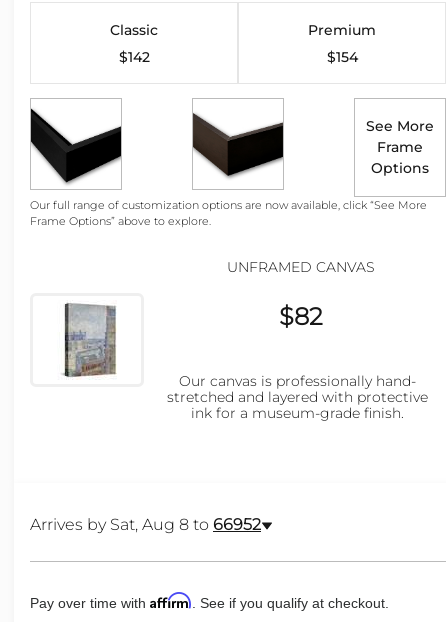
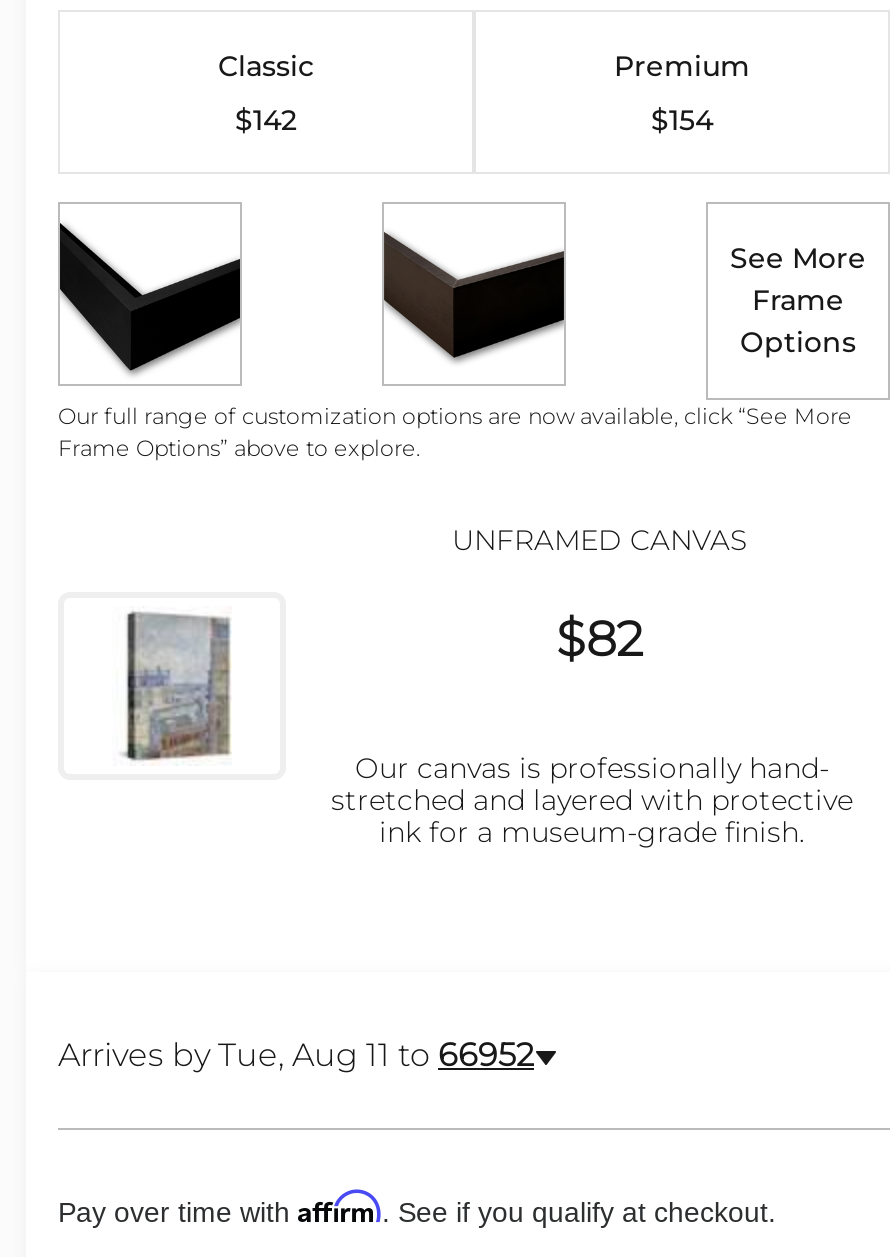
[30,515,261,534] Arrives by Sat, Aug 8 to 66952 -> [58,1037,534,1075] Arrives by Tue, Aug 11 to 66952

